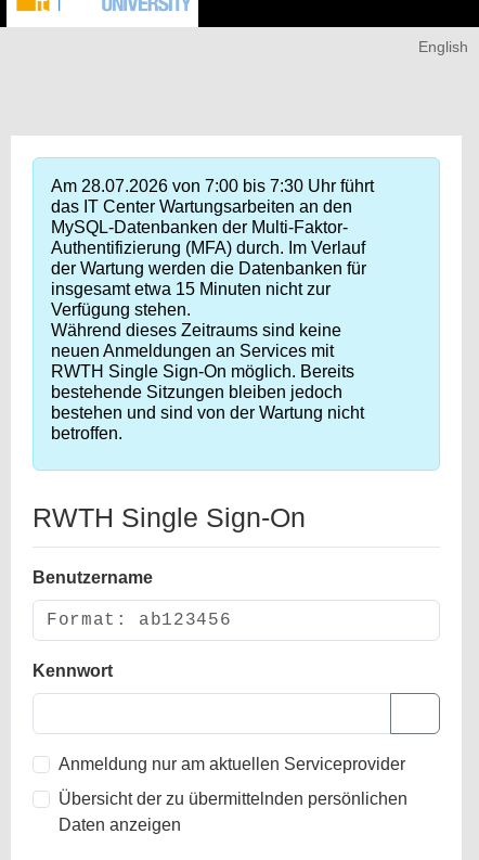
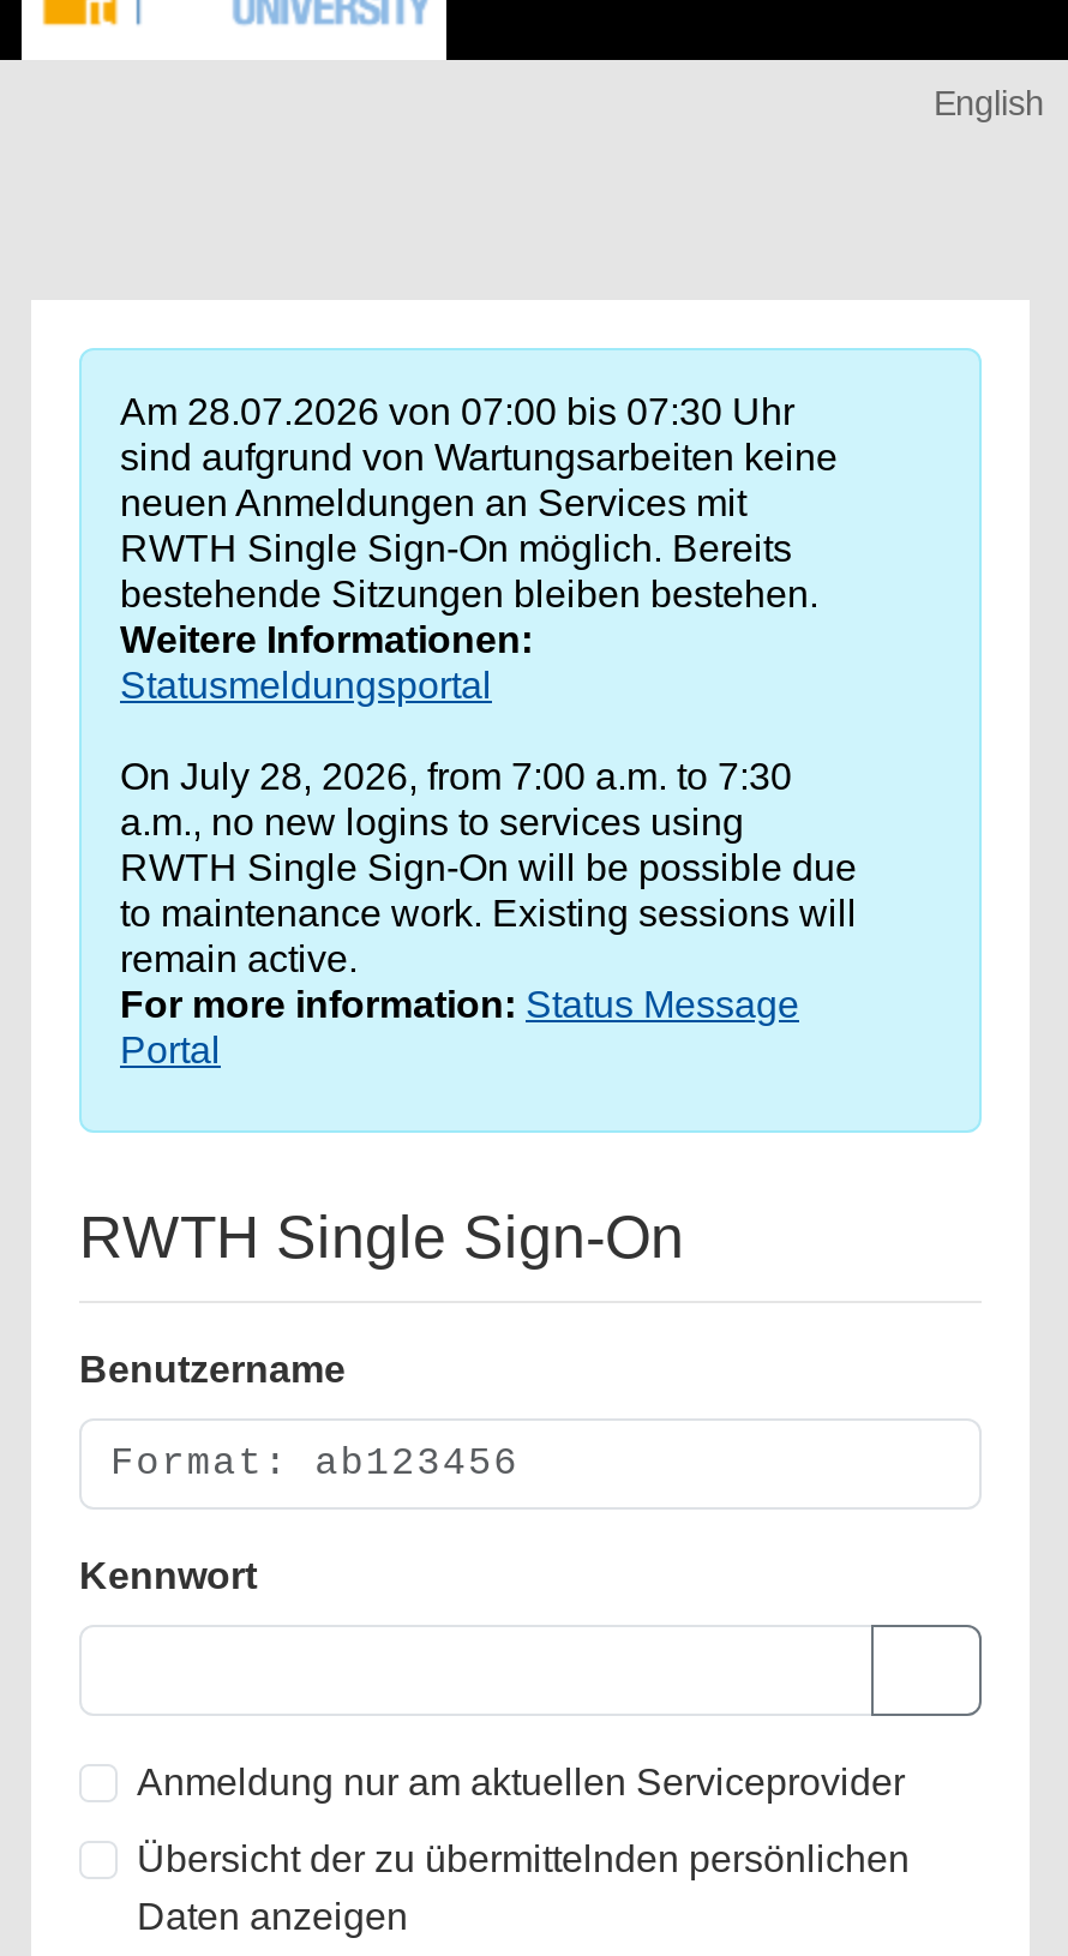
[51,177,374,339] Am 28.07.2026 von 7:00 bis 7:30 Uhr führt | das IT Center Wartungsarbeiten an den | MySQL-Datenbanken der Multi-Faktor- | Authentifizierung (MFA) durch. Im Verlauf | der Wartung werden die Datenbanken für | insgesamt etwa 15 Minuten nicht zur | Verfügung stehen. | Während dieses Zeitraums sind keine -> [120,391,838,478] Am 28.07.2026 von 07:00 bis 07:30 Uhr | sind aufgrund von Wartungsarbeiten keine
moved [51,342,354,381] -> [120,482,792,569]: neuen Anmeldungen an Services mit | RWTH Single Sign-On möglich. Bereits
[51,383,364,442] bestehende Sitzungen bleiben jedoch | bestehen und sind von der Wartung nicht | betroffen. -> [120,574,857,1070] bestehende Sitzungen bleiben bestehen. | Weitere Informationen: | Statusmeldungsportal | On July 28, 2026, from 7:00 a.m. to 7:30 | a.m., no new logins to services using | RWTH Single Sign-On will be possible due | to maintenance work. Existing sessions will | remain active. | For more information: Status Message | Portal

